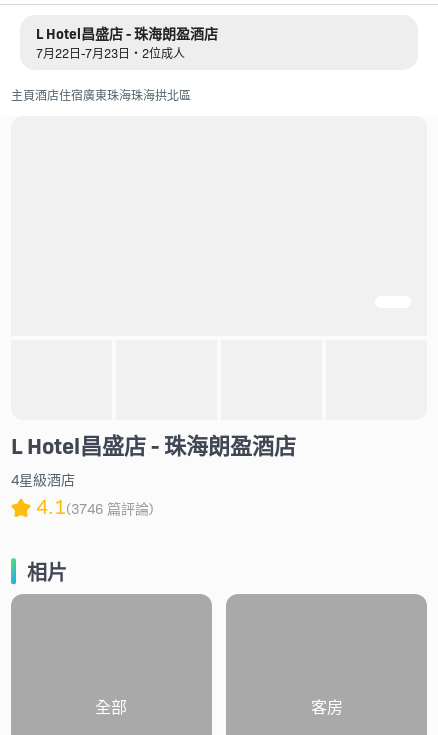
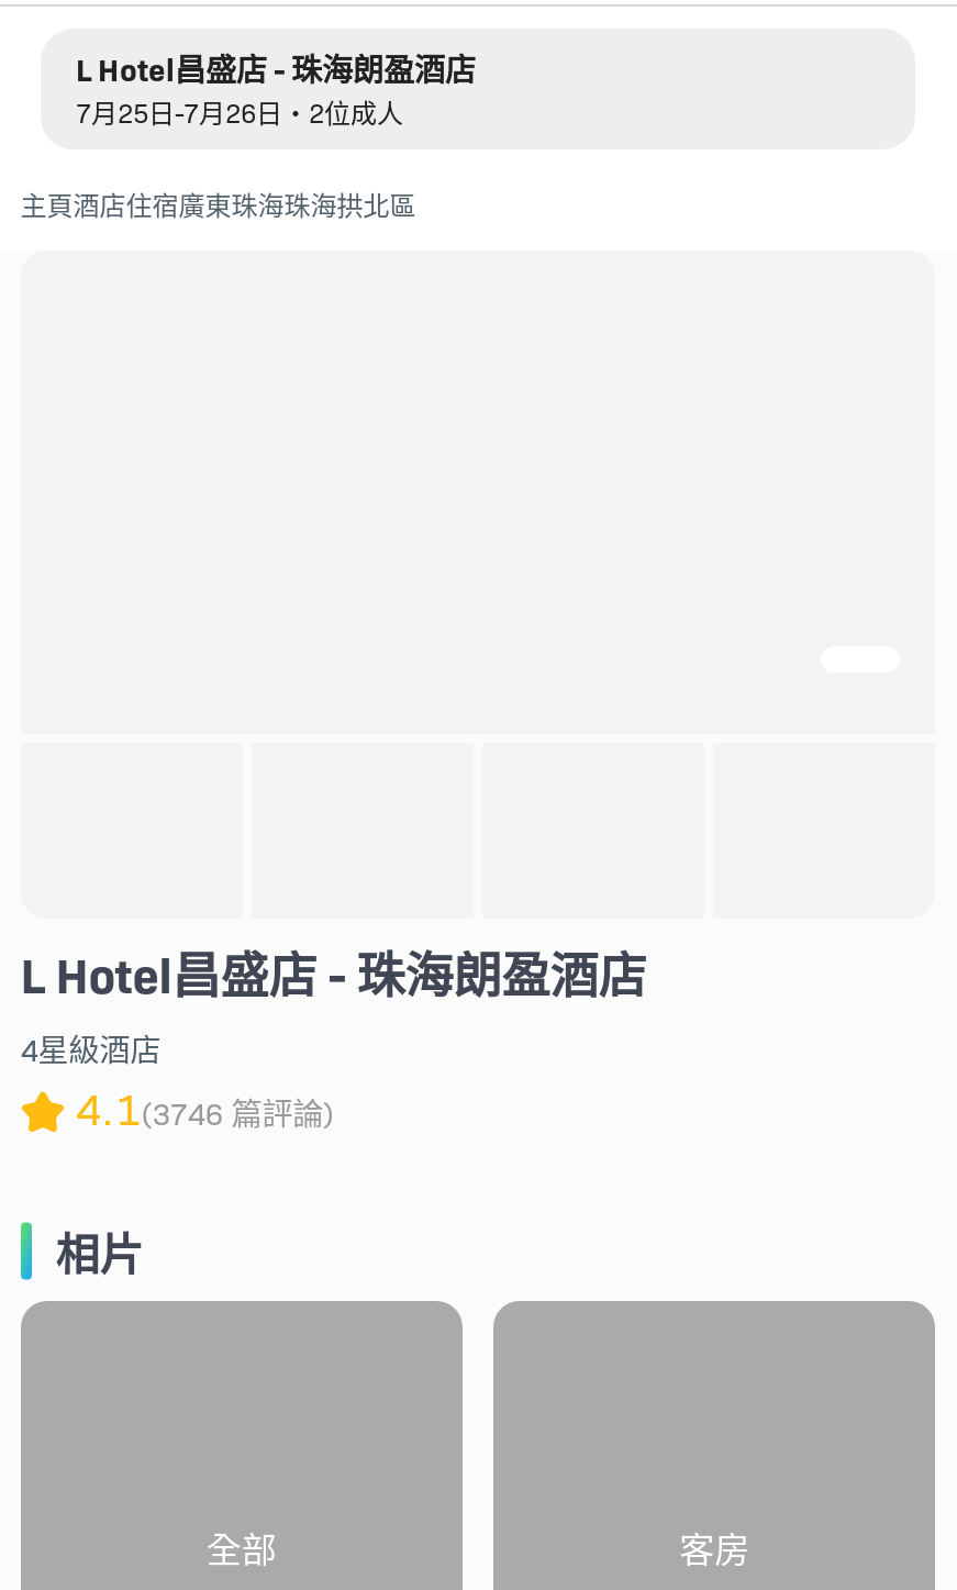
[36,44,185,61] 7月22日-7月23日・2位成人 -> [76,92,403,130] 7月25日-7月26日・2位成人

